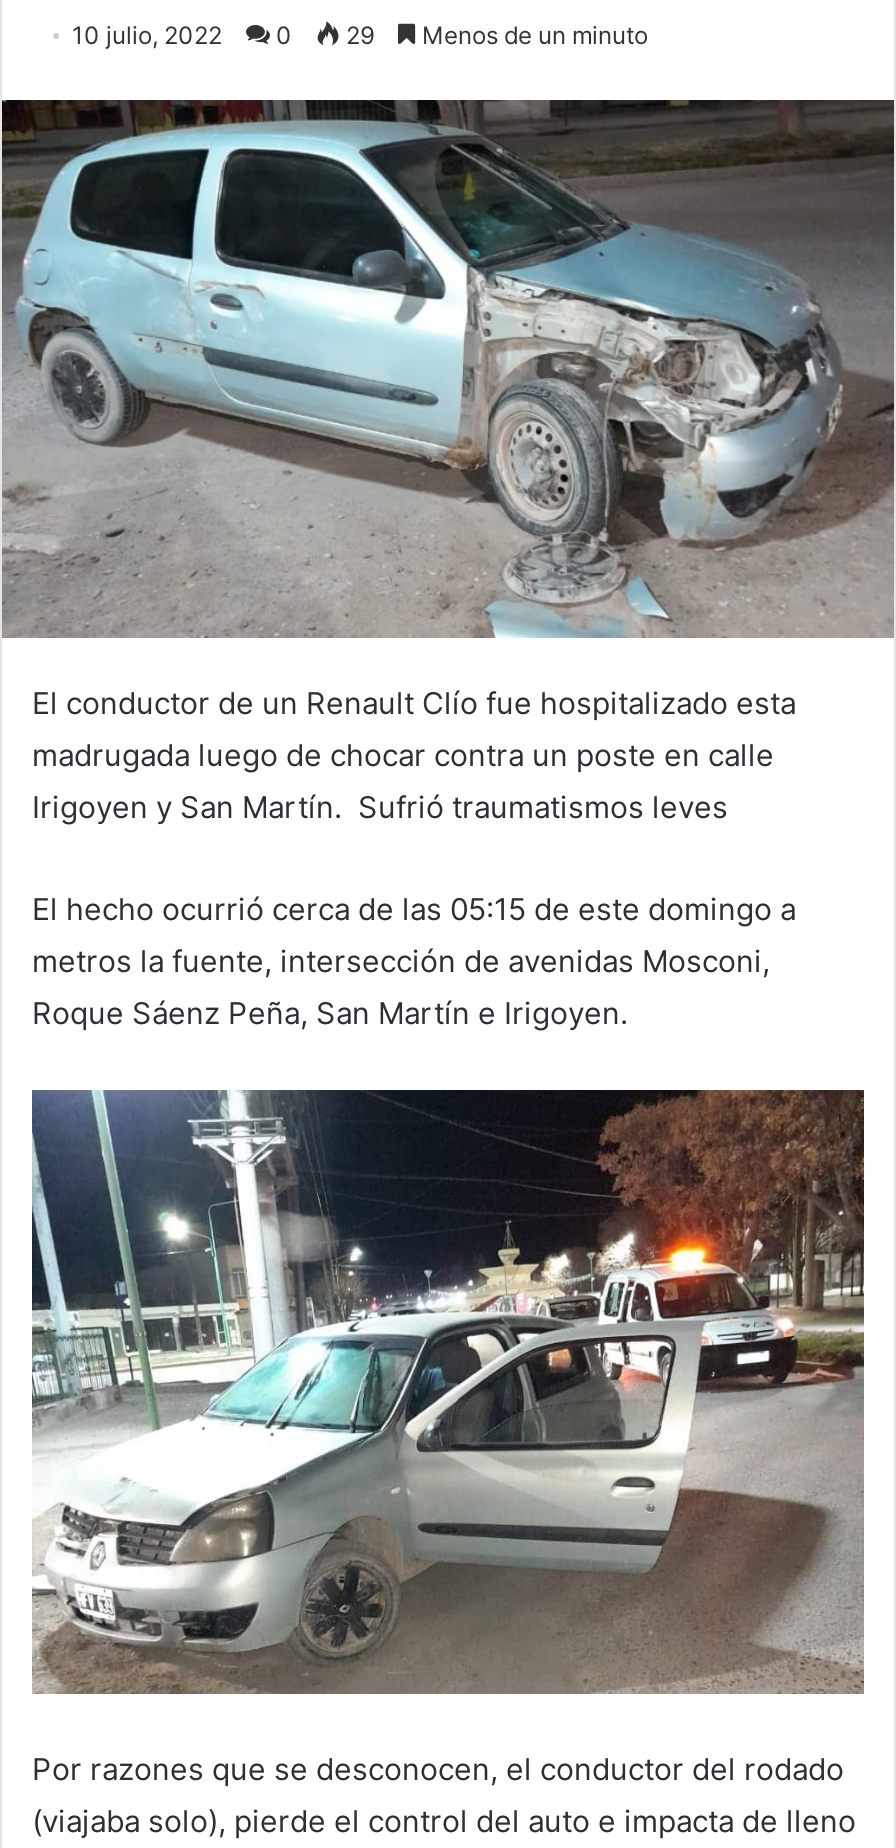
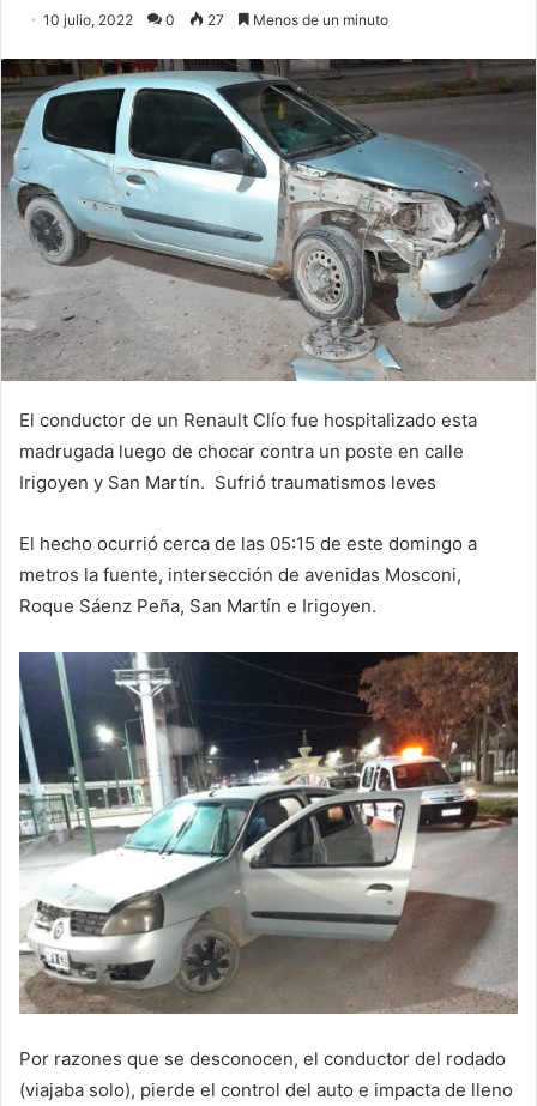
[72,20,648,50] 10 julio, 2022 0 29 Menos de un minuto -> [43,11,388,29] 10 julio, 2022 0 27 Menos de un minuto

